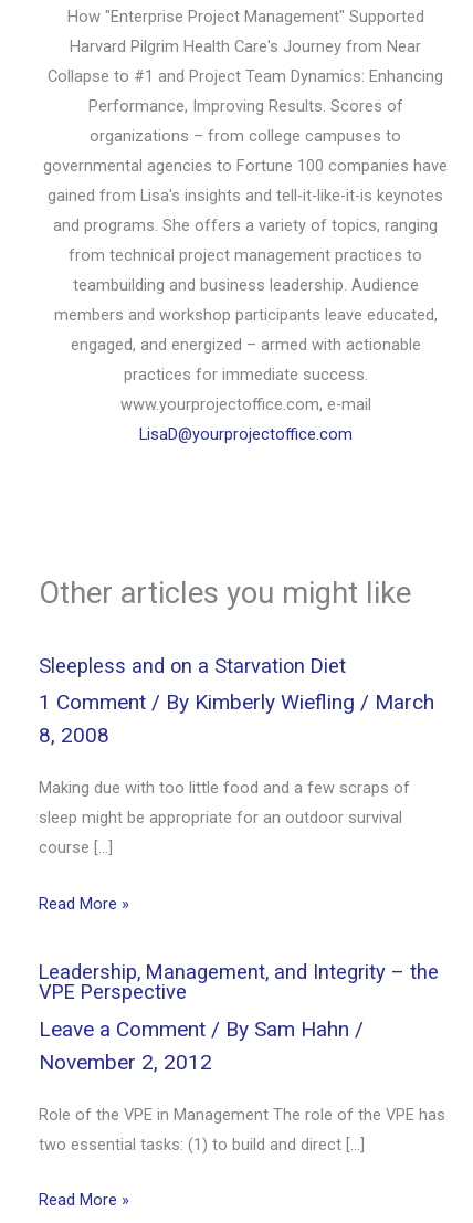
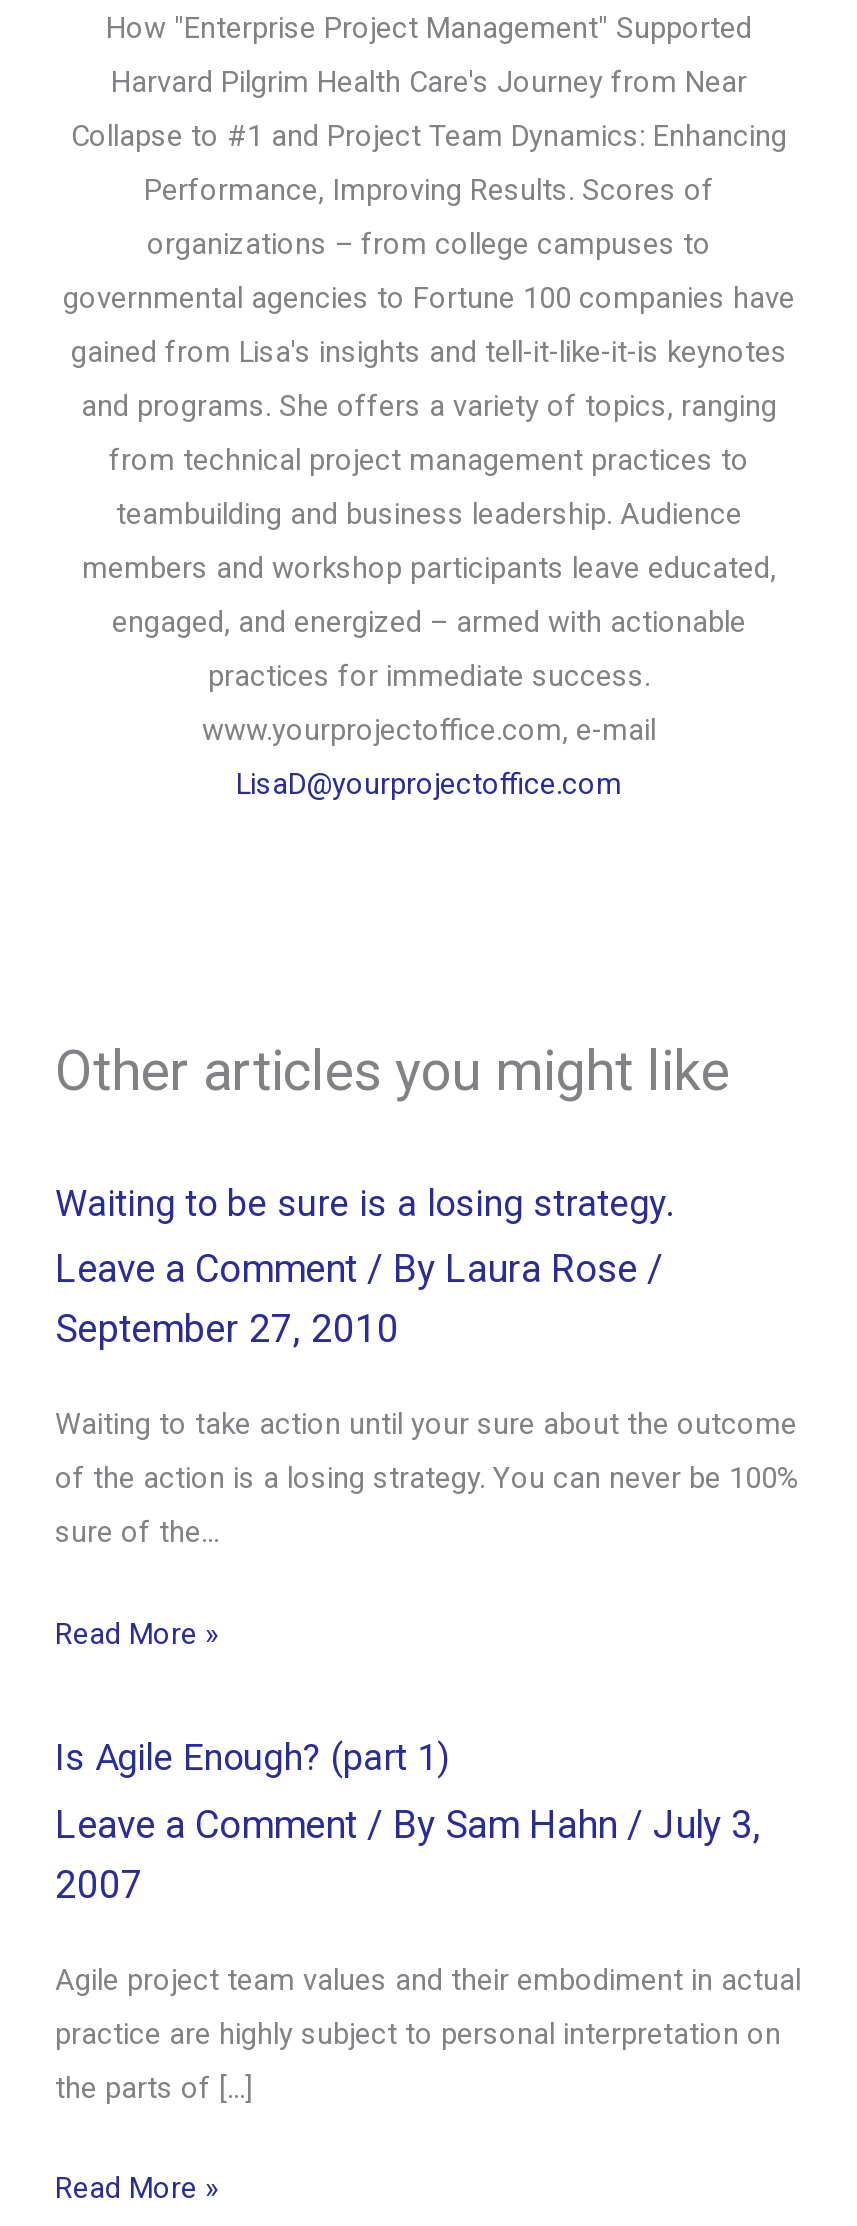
[39,654,346,677] Sleepless and on a Starvation Diet -> [55,1181,673,1223] Waiting to be sure is a losing strategy.
[39,690,434,748] 1 Comment / By Kimberly Wiefling / March | 8, 2008 -> [55,1246,663,1352] Leave a Comment / By Laura Rose / | September 27, 2010
[39,778,410,798] Making due with too little food and a few scraps of -> [55,1407,797,1443] Waiting to take action until your sure about the outcome
[39,808,402,828] sleep might be appropriate for an outdoor survival -> [55,1461,799,1497] of the action is a losing strategy. You can never be 100%
[39,838,113,858] course […] -> [55,1515,219,1551] sure of the…
[39,960,445,1155] Leadership, Management, and Integrity – the | VPE Perspective | Leave a Comment / By Sam Hahn / | November 2, 2012 | Role of the VPE in Management The role of the VPE has | two essential tasks: (1) to build and direct […] -> [55,1737,801,2106] Is Agile Enough? (part 1) | Leave a Comment / By Sam Hahn / July 3, | 2007 | Agile project team values and their embodiment in actual | practice are highly subject to personal interpretation on | the parts of […]

